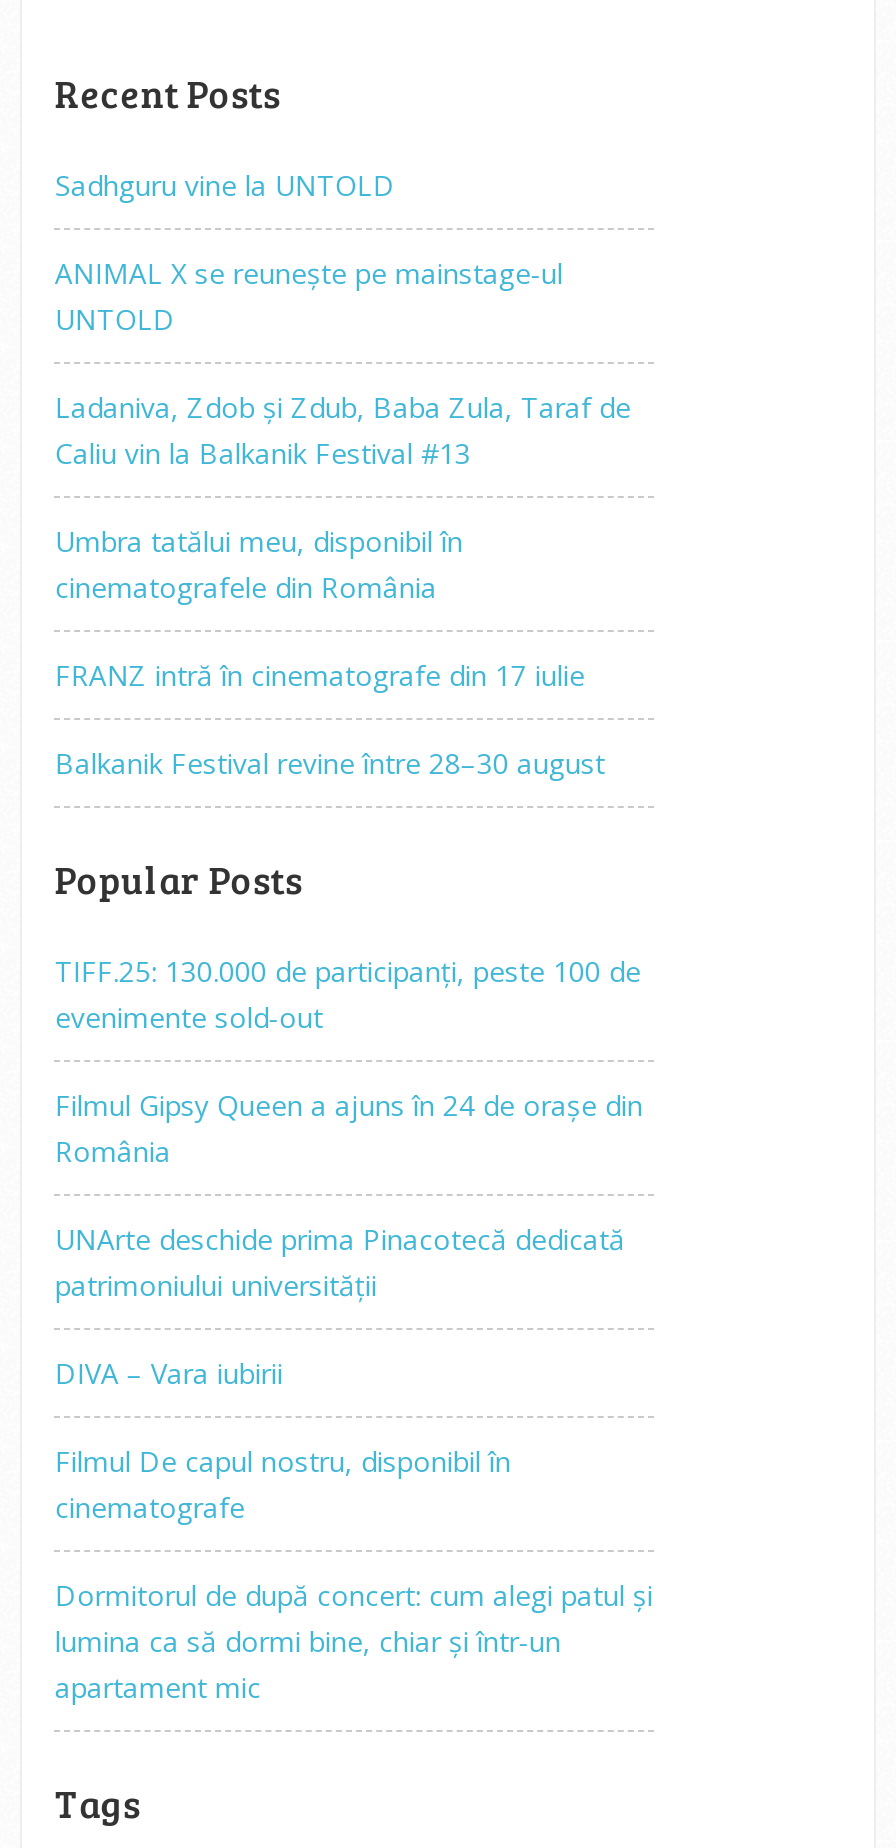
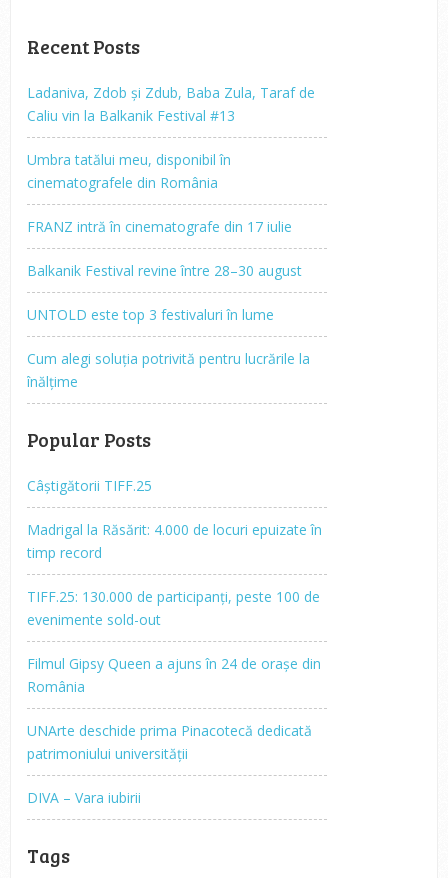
[55,166,563,338] Sadhguru vine la UNTOLD | ANIMAL X se reunește pe mainstage-ul | UNTOLD -> none
moved [55,388,631,782] -> [27,83,315,280]: Ladaniva, Zdob și Zdub, Baba Zula, Taraf de | Caliu vin la Balkanik Festival #13 | Umbra tatălui meu, disponibil în | cinematografele din România | FRANZ intră în cinematografe din 17 iulie | Balkanik Festival revine între 28–30 august
none -> [27,305,310,391] UNTOLD este top 3 festivaluri în lume | Cum alegi soluția potrivită pentru lucrările la | înălțime
none -> [27,476,322,562] Câștigătorii TIFF.25 | Madrigal la Răsărit: 4.000 de locuri epuizate în | timp record
moved [55,952,643,1392] -> [27,587,321,807]: TIFF.25: 130.000 de participanți, peste 100 de | evenimente sold-out | Filmul Gipsy Queen a ajuns în 24 de orașe din | România | UNArte deschide prima Pinacotecă dedicată | patrimoniului universității | DIVA – Vara iubirii
[55,1442,653,1706] Filmul De capul nostru, disponibil în | cinematografe | Dormitorul de după concert: cum alegi patul și | lumina ca să dormi bine, chiar și într-un | apartament mic -> none

